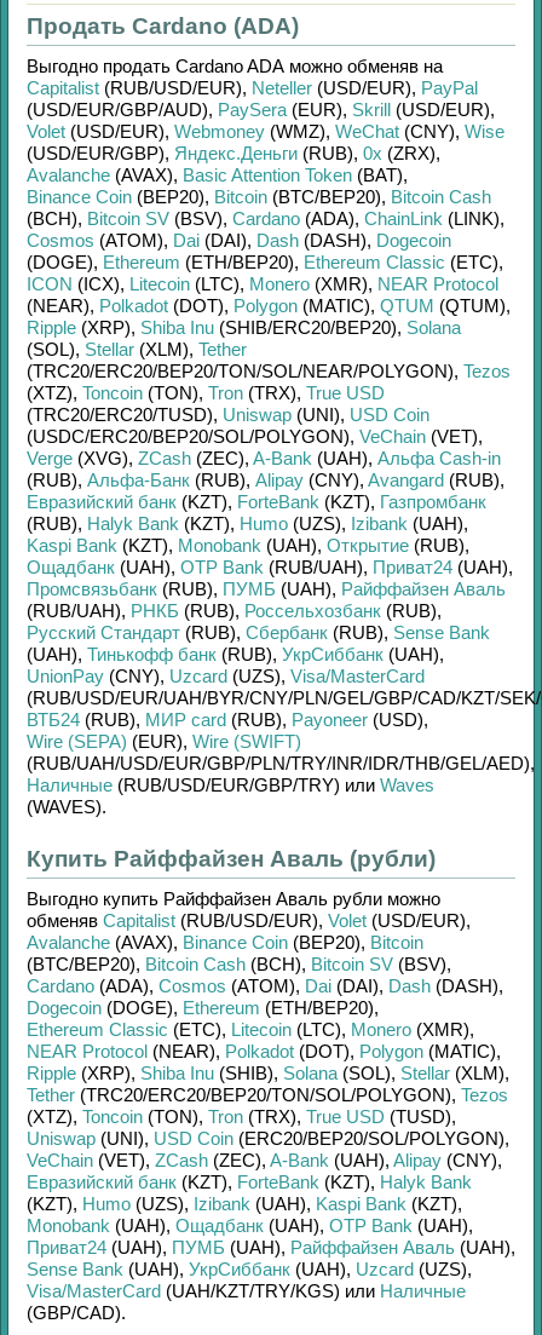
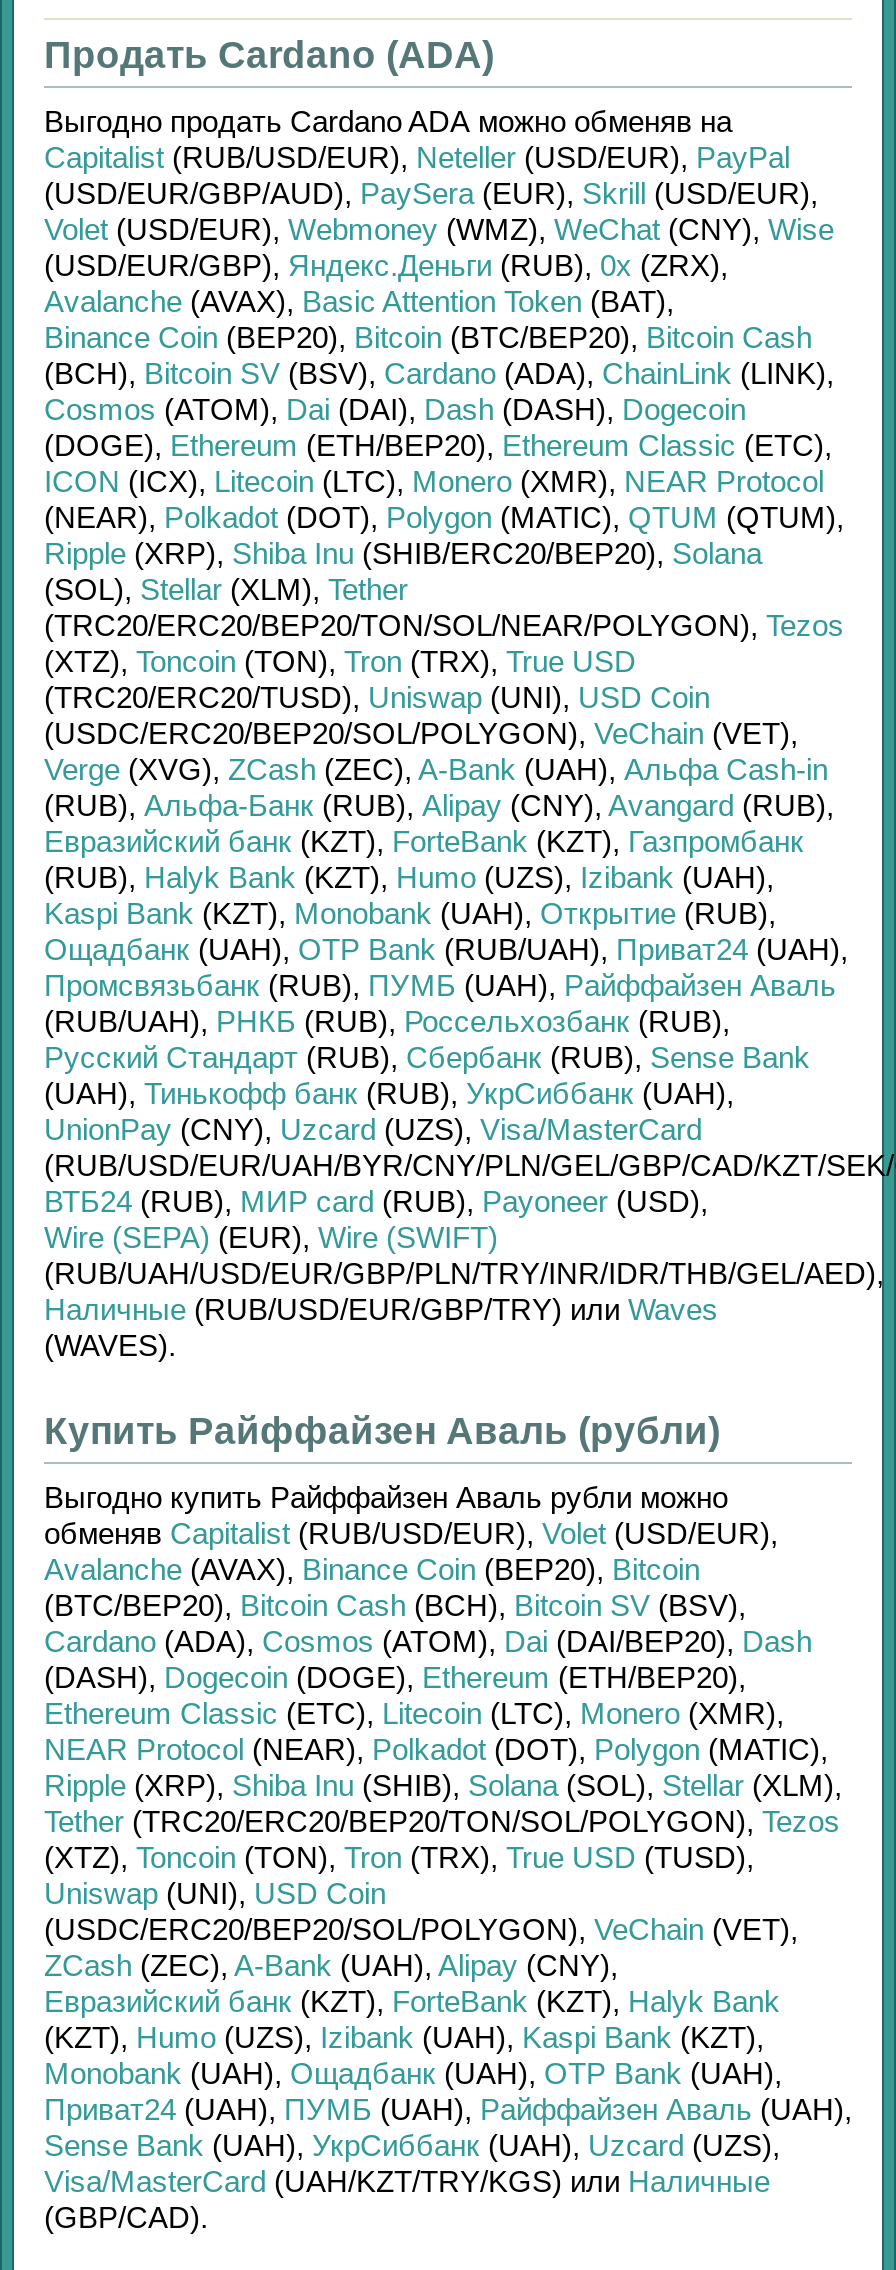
[27,976,503,1018] Cardano (ADA), Cosmos (ATOM), Dai (DAI), Dash (DASH), | Dogecoin (DOGE), Ethereum (ETH/BEP20), -> [44,1624,812,1694] Cardano (ADA), Cosmos (ATOM), Dai (DAI/BEP20), Dash | (DASH), Dogecoin (DOGE), Ethereum (ETH/BEP20),
[27,1128,509,1170] Uniswap (UNI), USD Coin (ERC20/BEP20/SOL/POLYGON), | VeChain (VET), ZCash (ZEC), A-Bank (UAH), Alipay (CNY), -> [44,1876,798,1982] Uniswap (UNI), USD Coin | (USDC/ERC20/BEP20/SOL/POLYGON), VeChain (VET), | ZCash (ZEC), A-Bank (UAH), Alipay (CNY),

